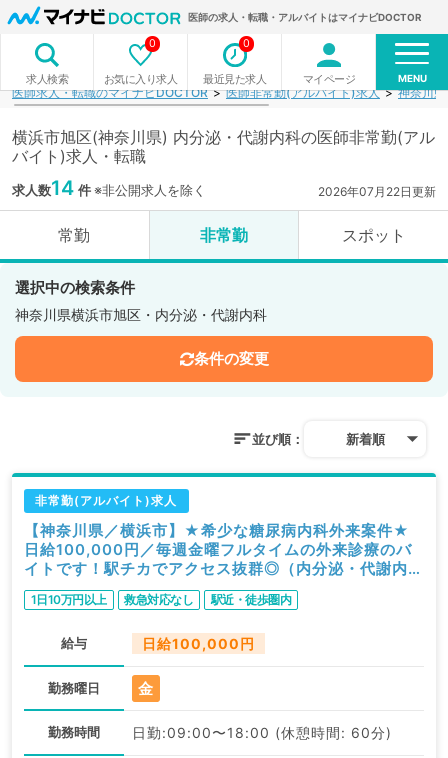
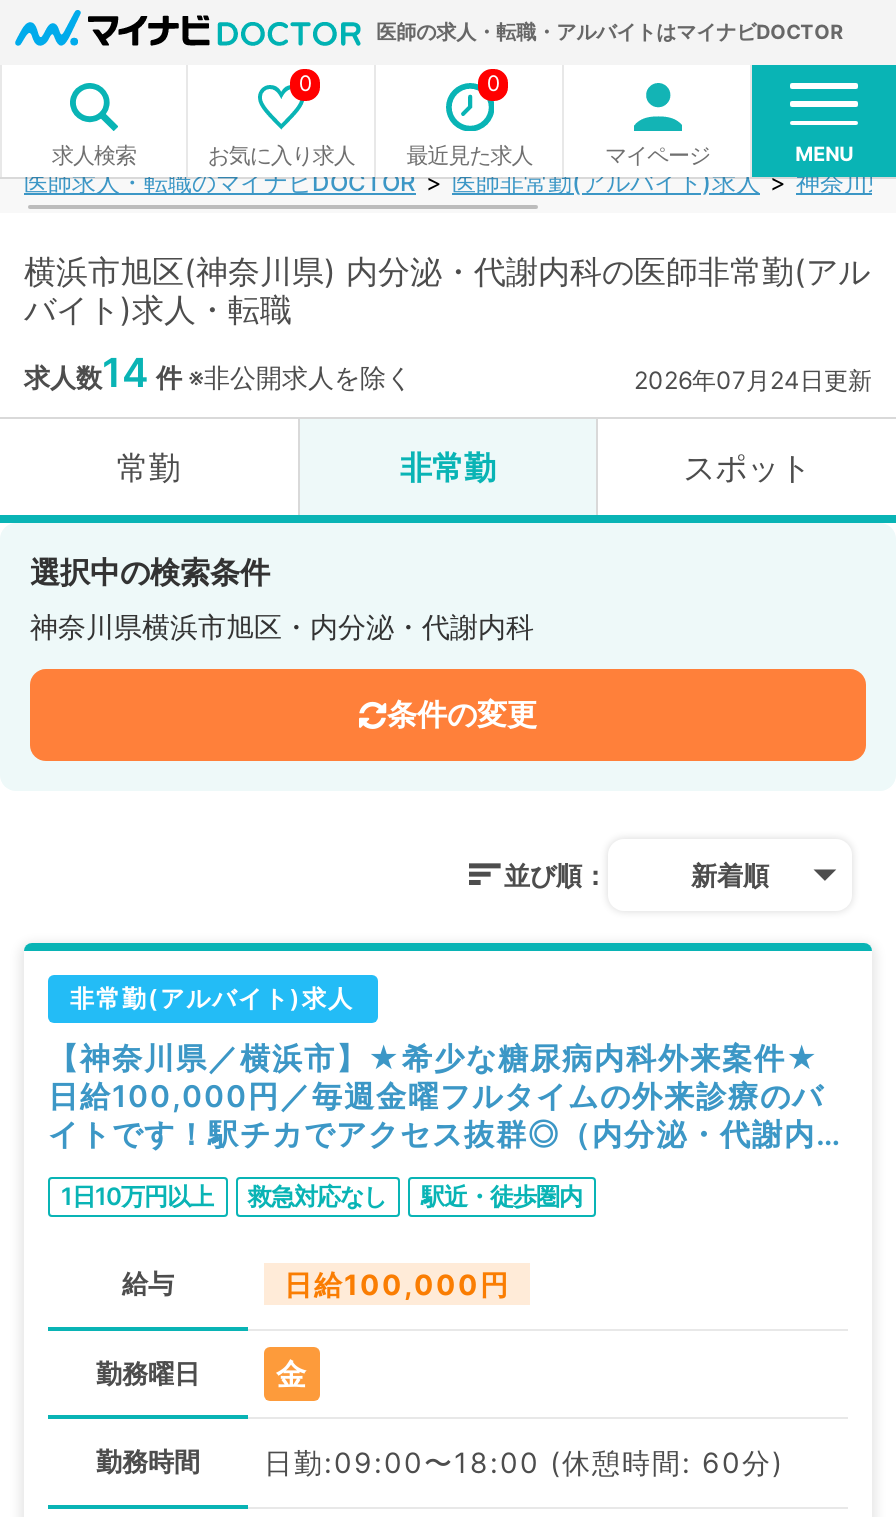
[318,184,436,199] 2026年07月22日更新 -> [634,365,872,395] 2026年07月24日更新

